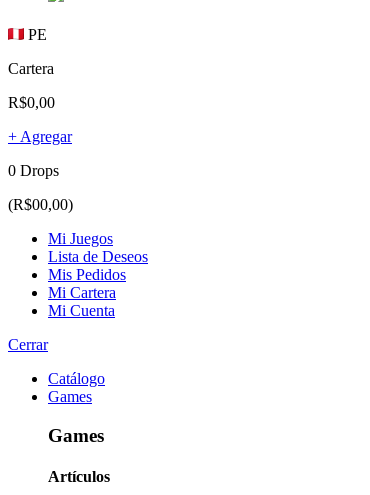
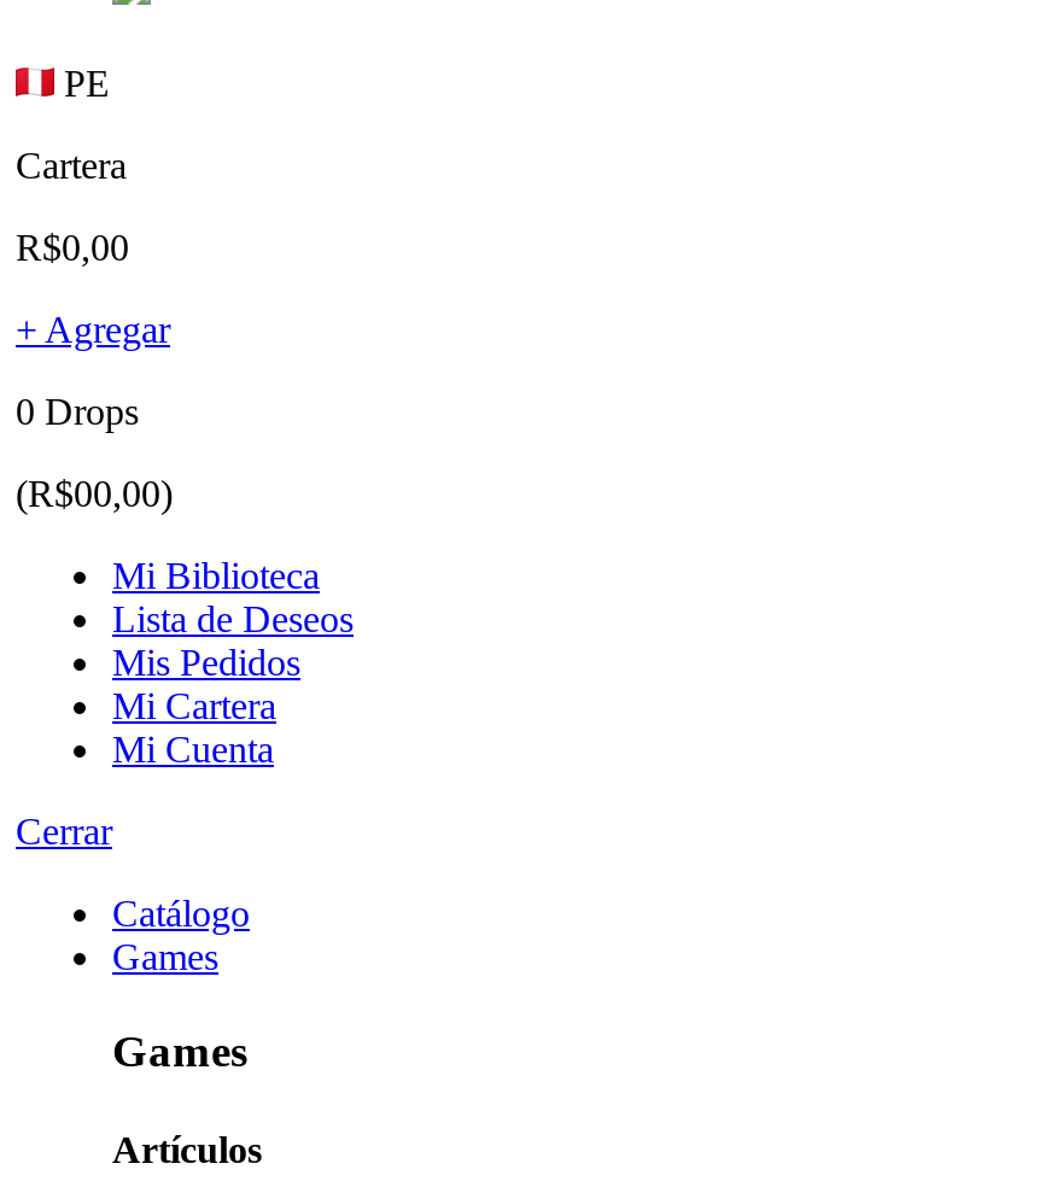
[48,230,113,247] Mi Juegos -> [112,555,320,596] Mi Biblioteca

